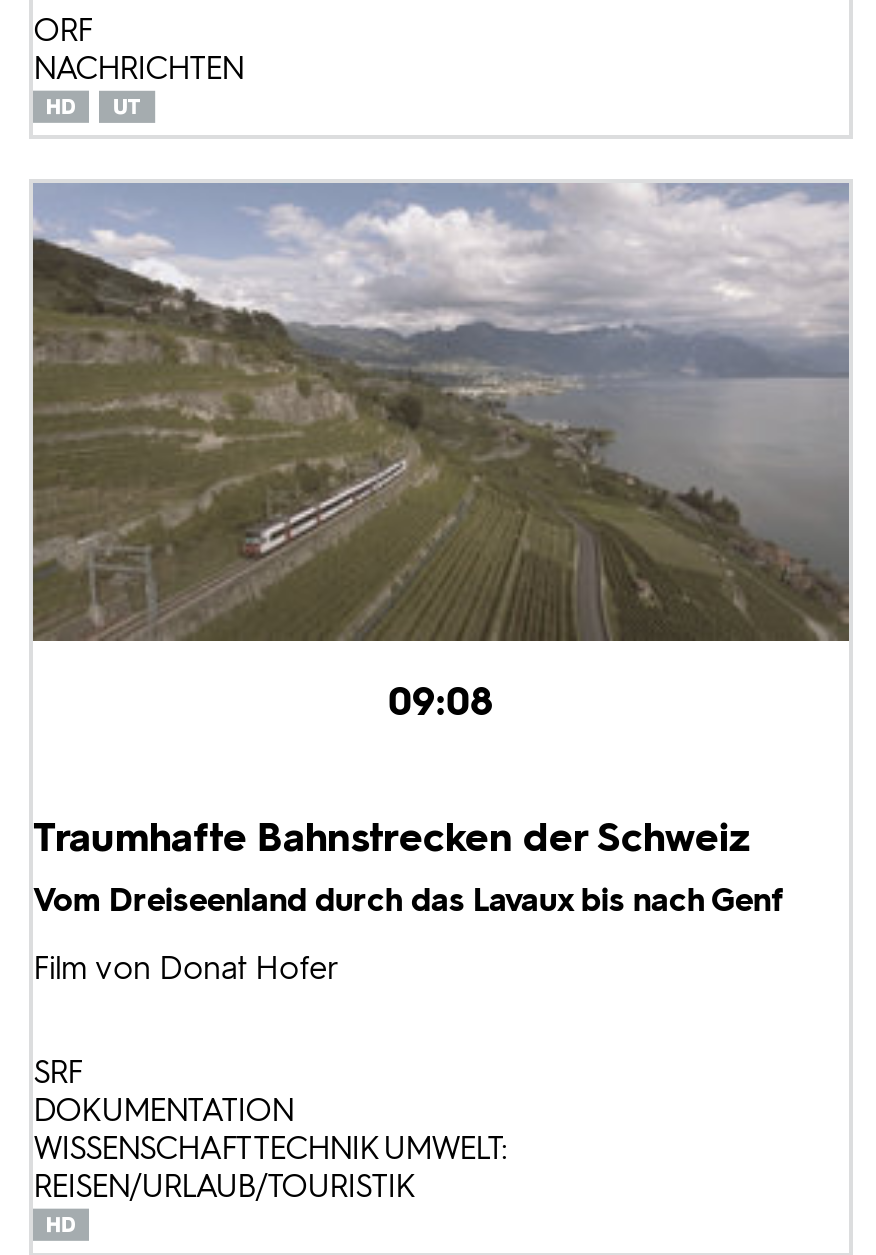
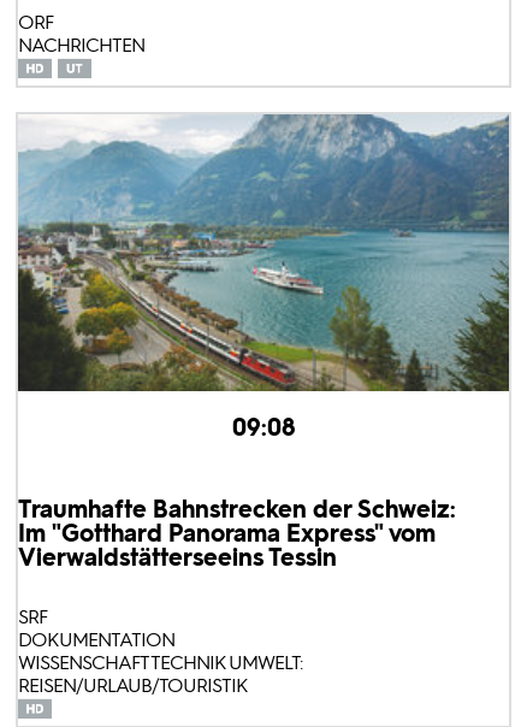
[31,181,849,643] [image] -> [18,113,510,392] [image]
[33,814,783,988] Traumhafte Bahnstrecken der Schweiz | Vom Dreiseenland durch das Lavaux bis nach Genf | Film von Donat Hofer -> [18,495,456,572] Traumhafte Bahnstrecken der Schweiz: | Im "Gotthard Panorama Express" vom | Vierwaldstätterseeins Tessin

